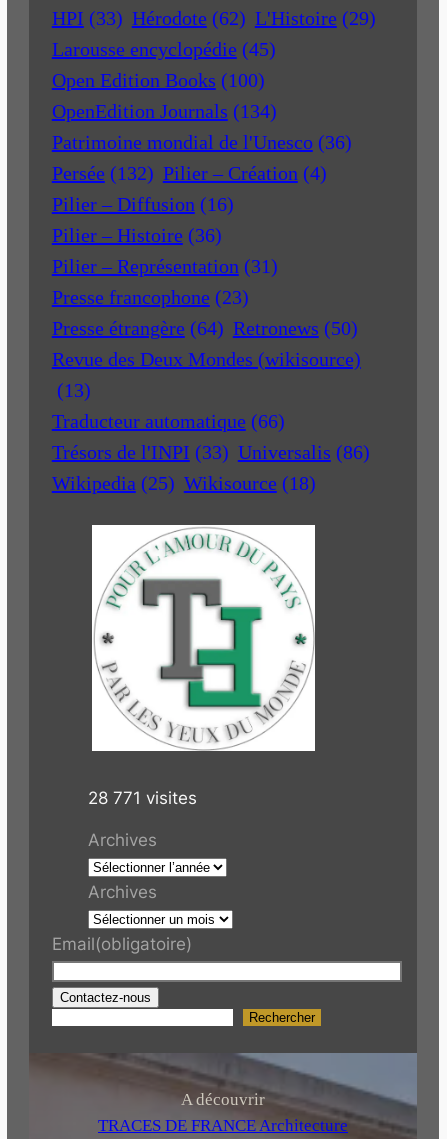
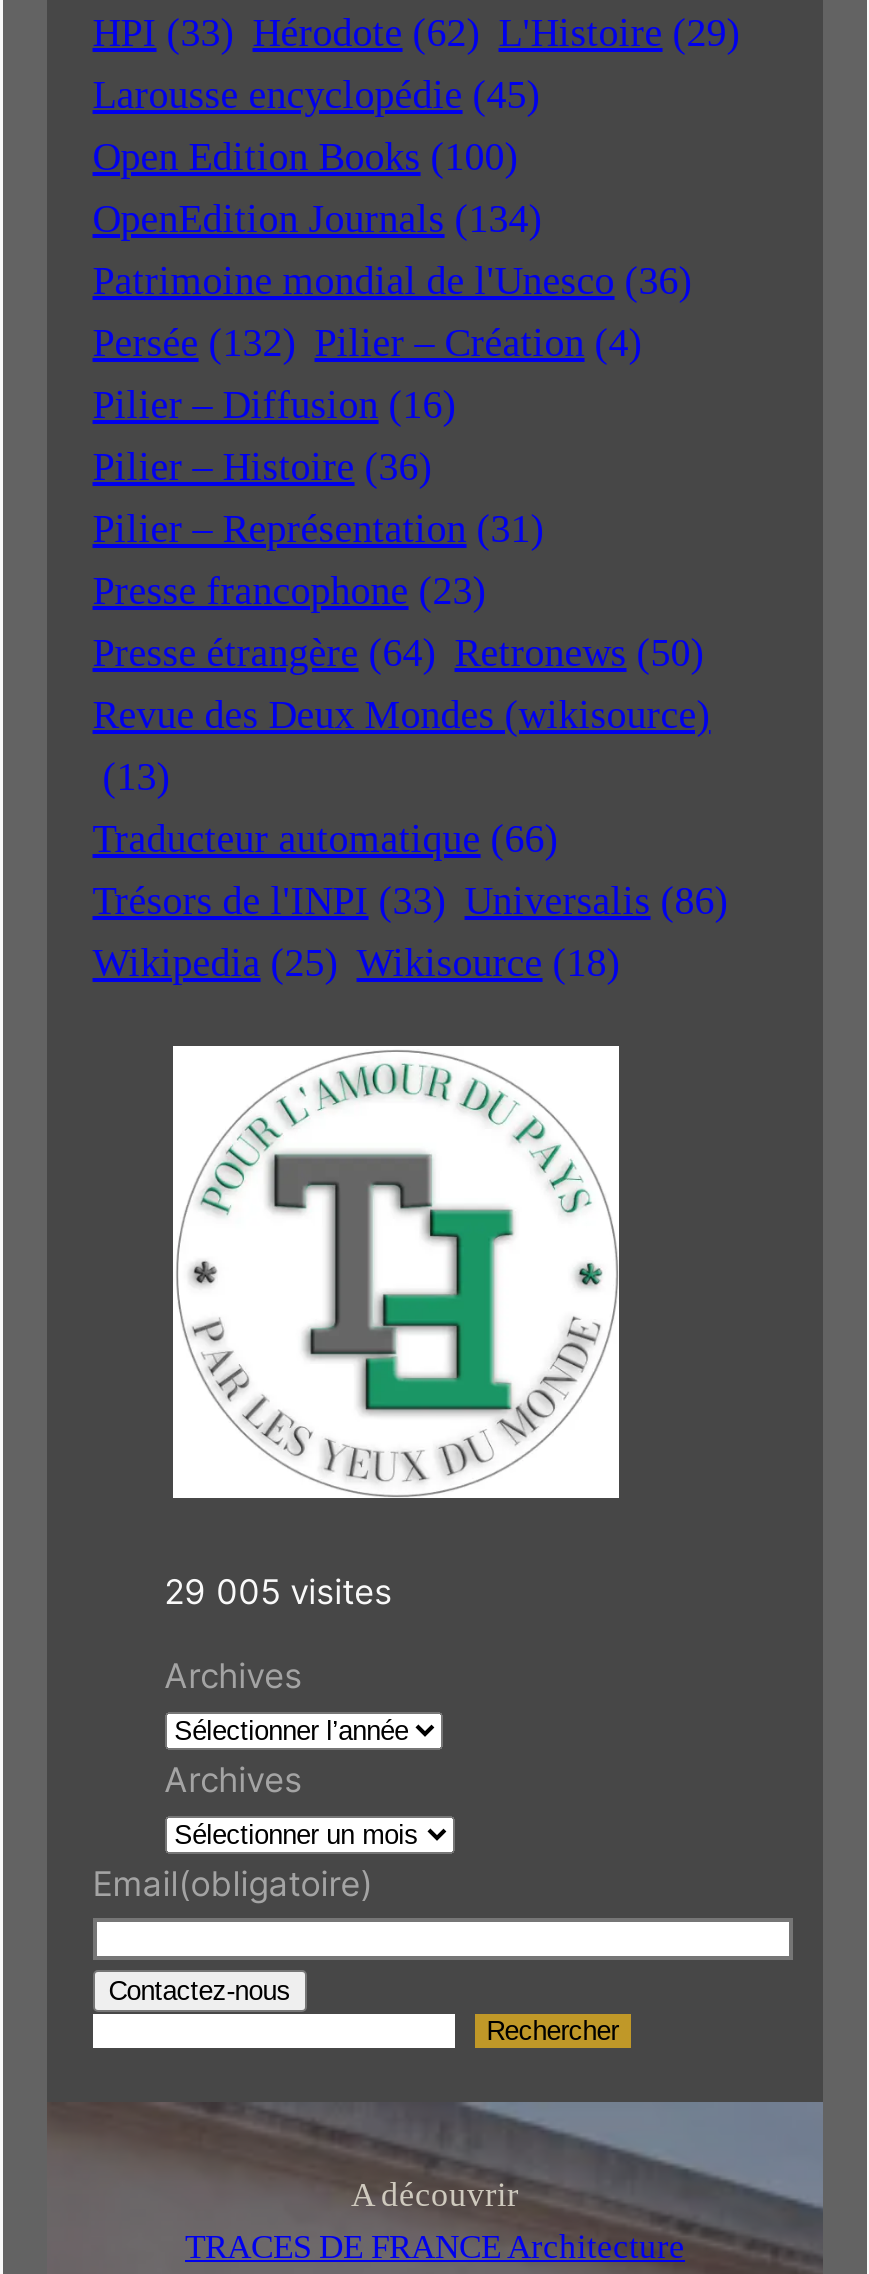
[88,788,197,808] 28 771 visites -> [164,1571,392,1611] 29 005 visites

